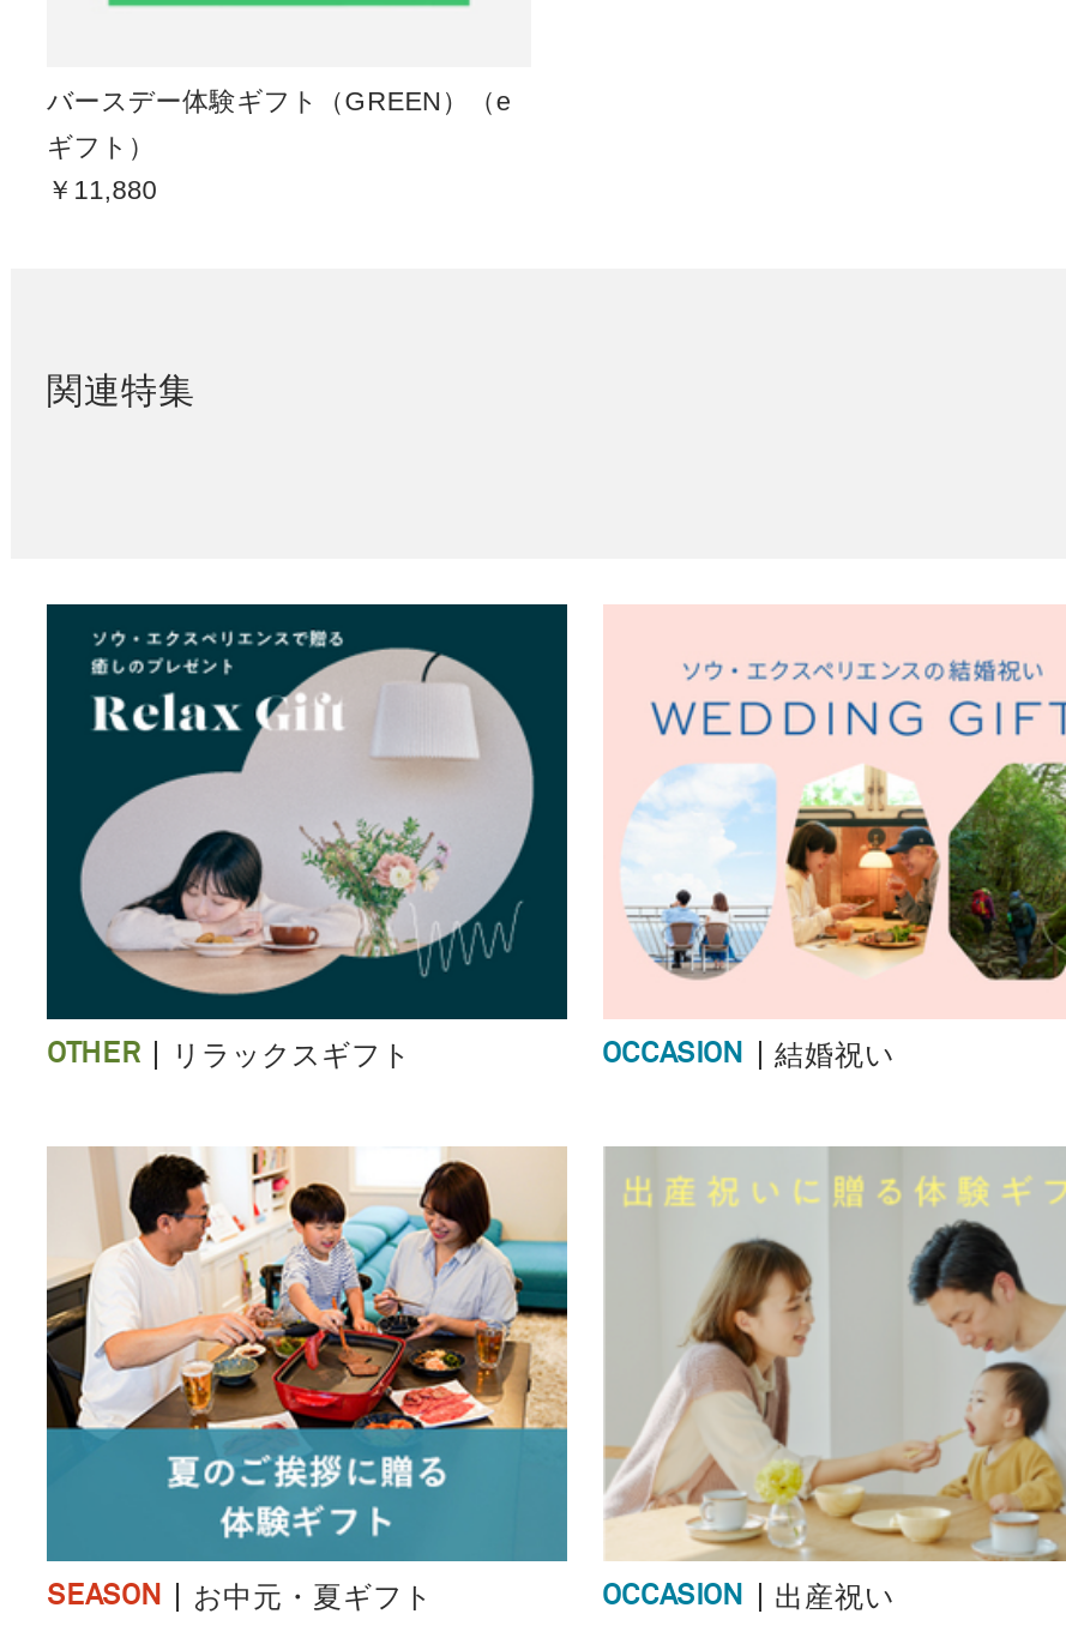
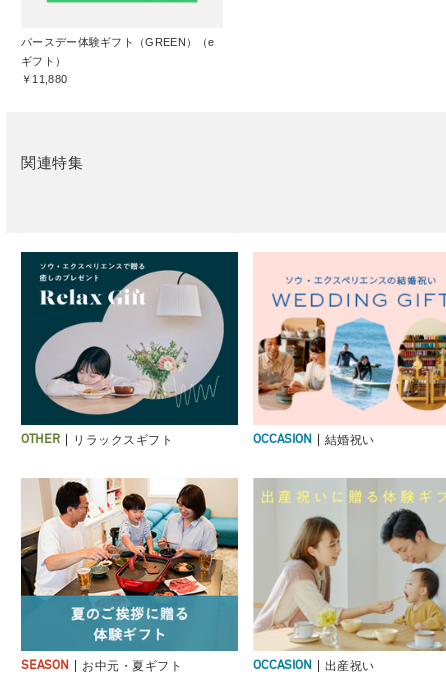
[615,760,1059,983] [image] -> [257,317,443,411] [image]

